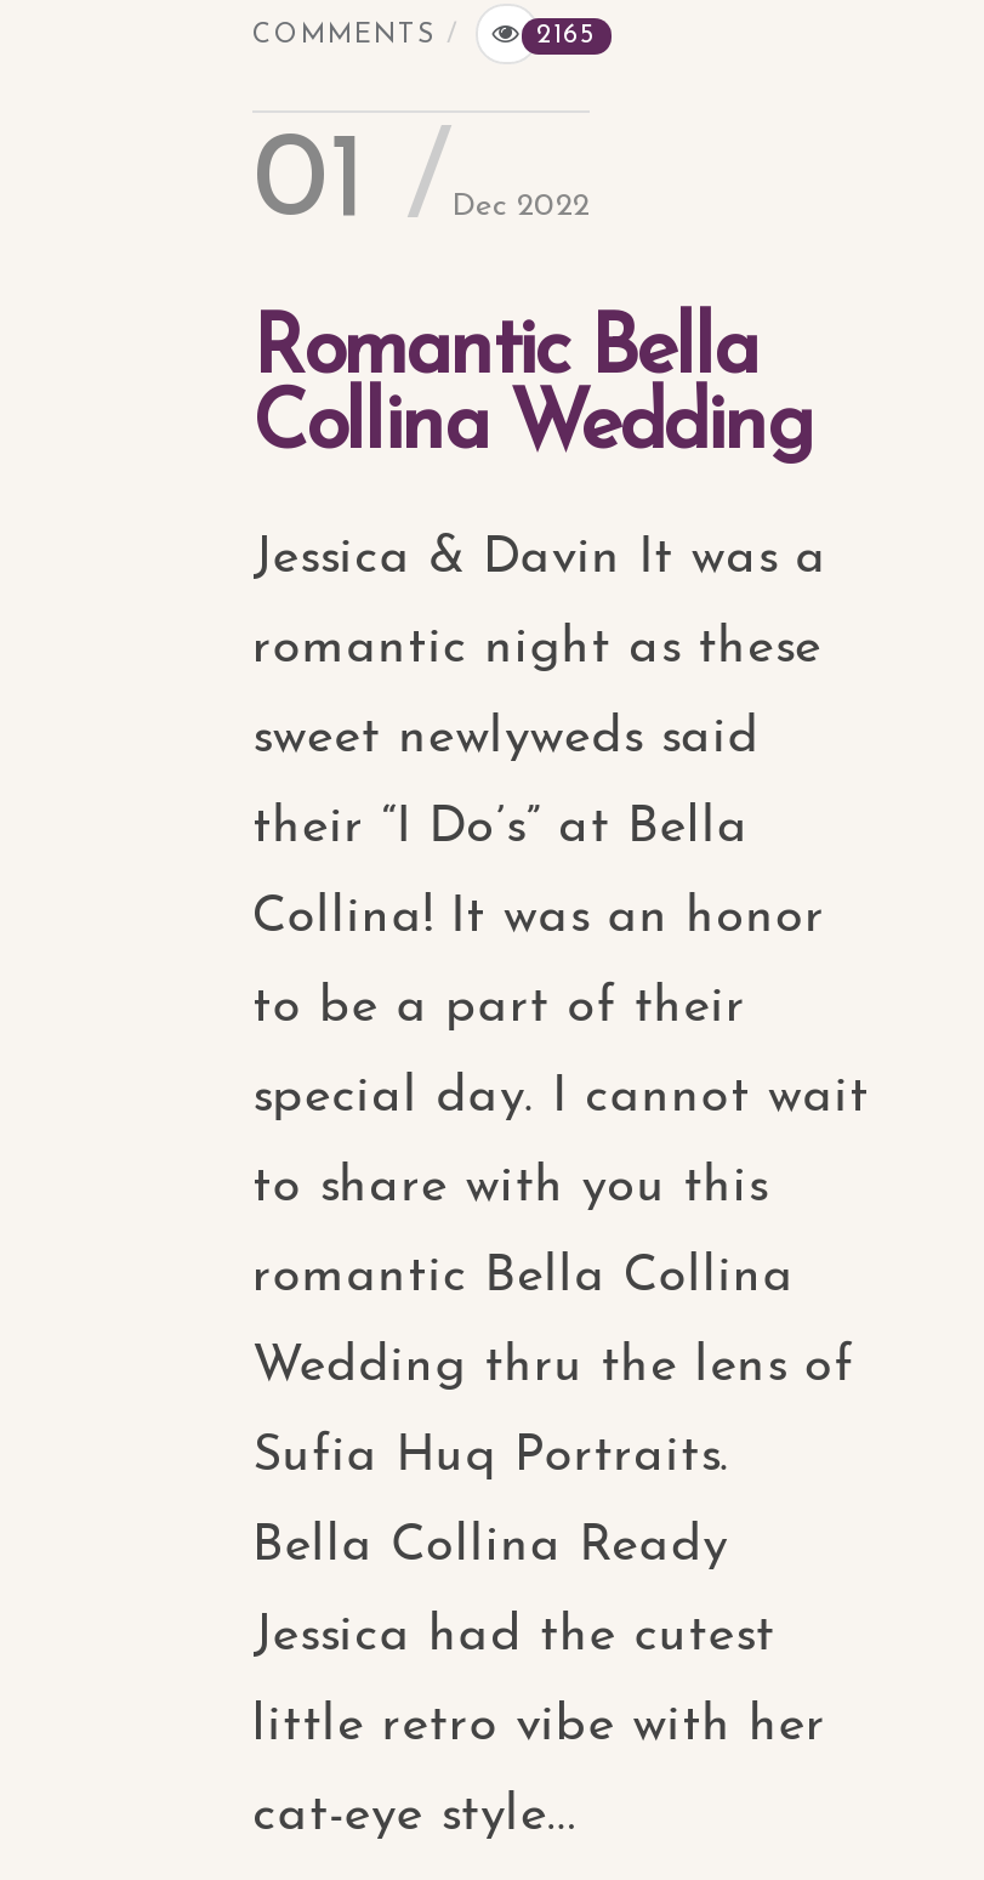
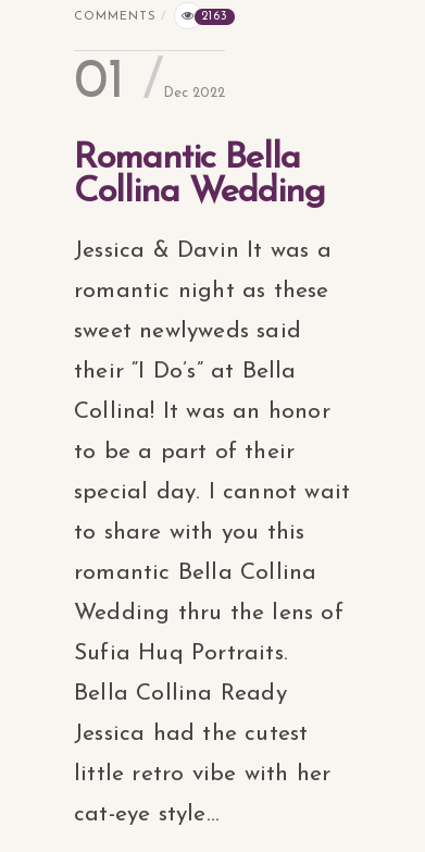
[536,23,597,49] 2165 -> [201,11,228,23] 2163

